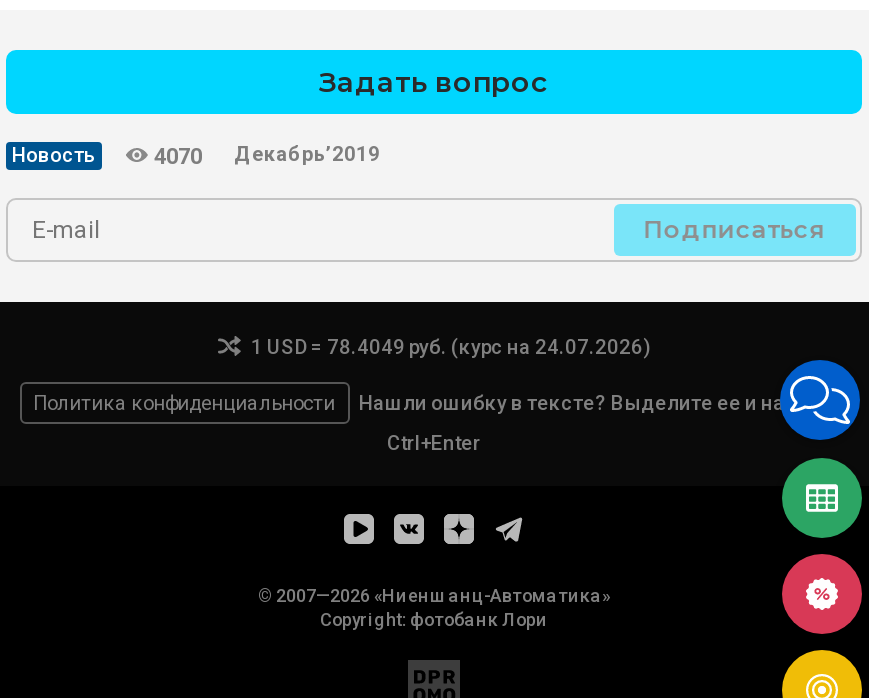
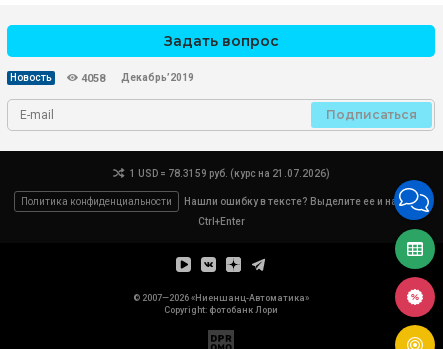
[154,143,380,170] 4070 Декабрь’2019 -> [81,72,194,85] 4058 Декабрь’2019
[251,336,651,358] 1 USD = 78.4049 руб. (курс на 24.07.2026) -> [129,168,329,179] 1 USD = 78.3159 руб. (курс на 21.07.2026)

